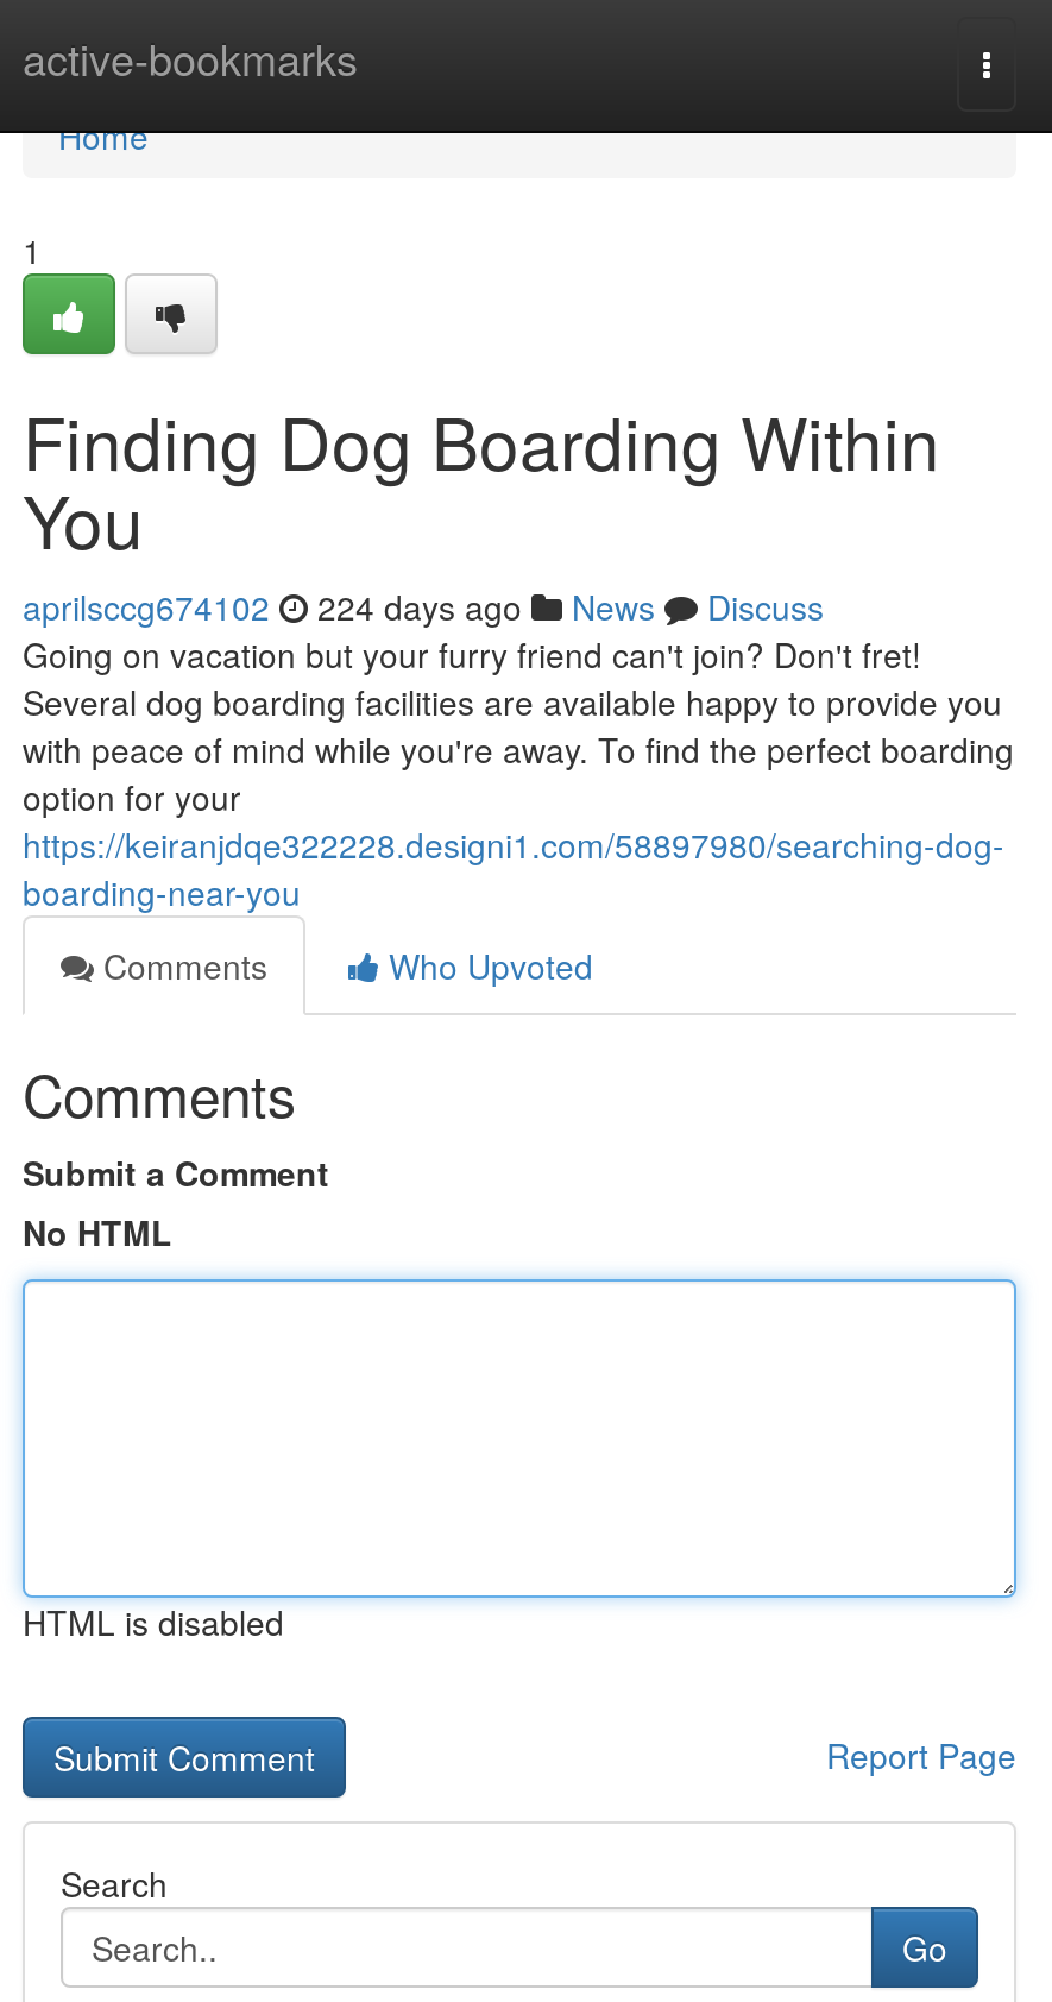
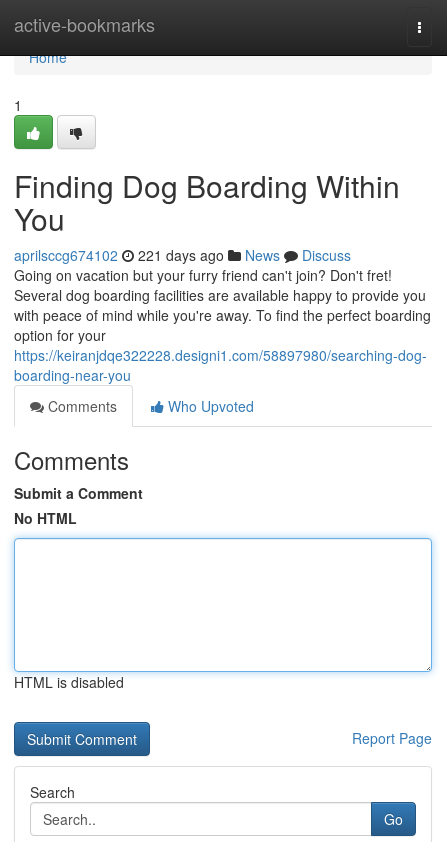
[23,583,824,630] aprilsccg674102 224 days ago News Discuss -> [14,245,351,265] aprilsccg674102 221 days ago News Discuss

